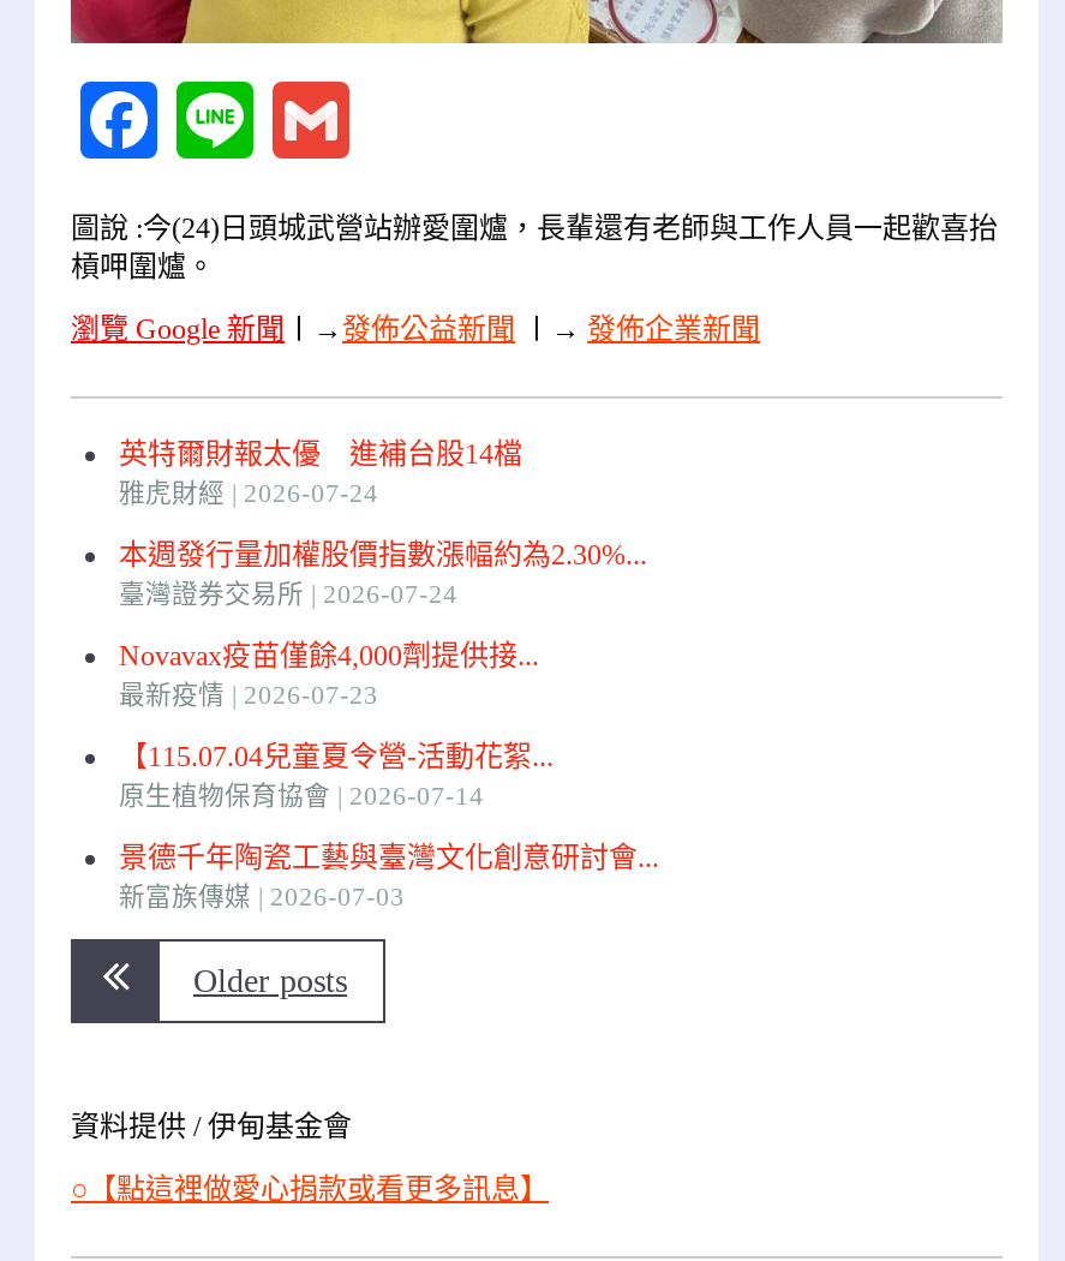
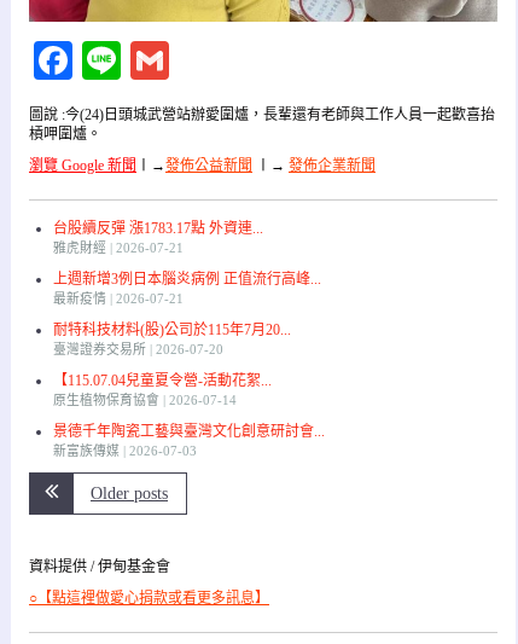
[119,437,522,471] 英特爾財報太優 進補台股14檔 -> [53,220,263,237] 台股續反彈 漲1783.17點 外資連...
[119,478,647,673] 2026-07-24 | 本週發行量加權股價指數漲幅約為2.30%... | 2026-07-24 | Novavax疫苗僅餘4,000劑提供接... -> [53,240,321,288] 2026-07-21 | 上週新增3例日本腦炎病例 正值流行高峰...
moved [119,579,304,608] -> [53,342,146,356]: 臺灣證券交易所
moved [119,680,225,709] -> [53,291,106,306]: 最新疫情
[244,680,378,709] 2026-07-23 -> [53,291,291,356] 2026-07-21 | 耐特科技材料(股)公司於115年7月20... | 2026-07-20

